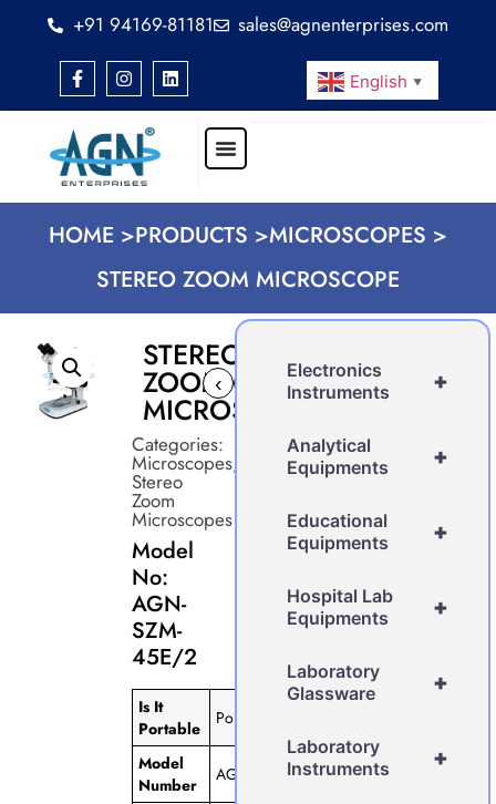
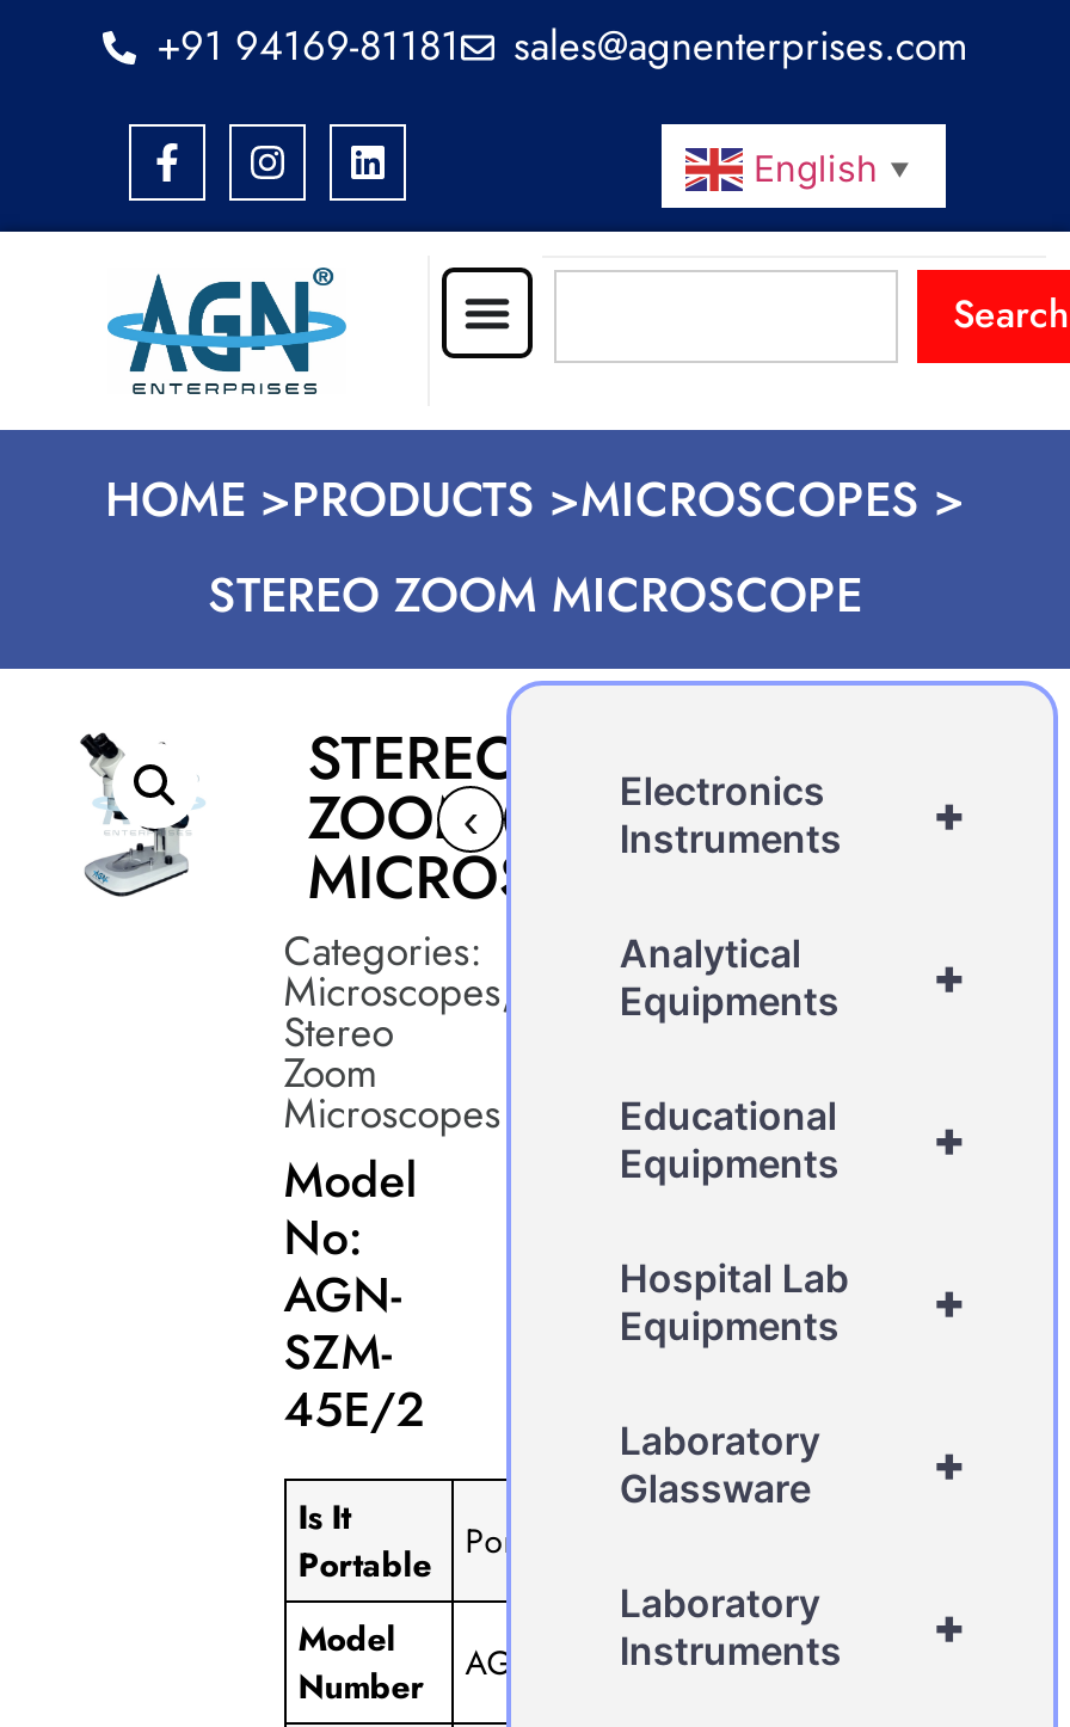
none -> [953,287,1070,342] Search

